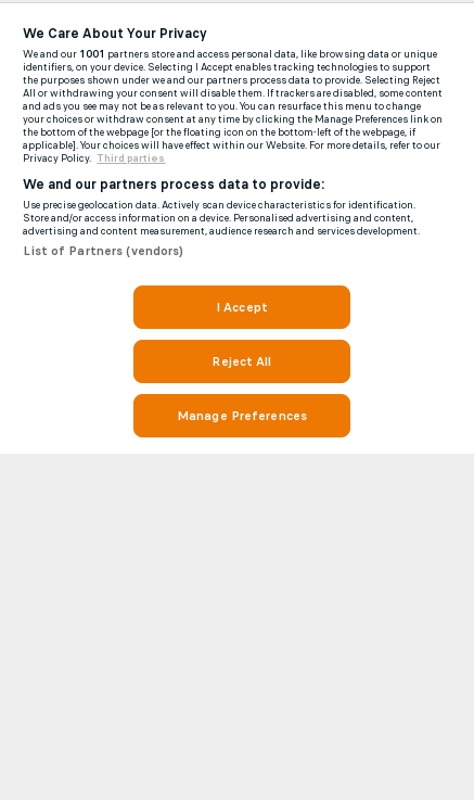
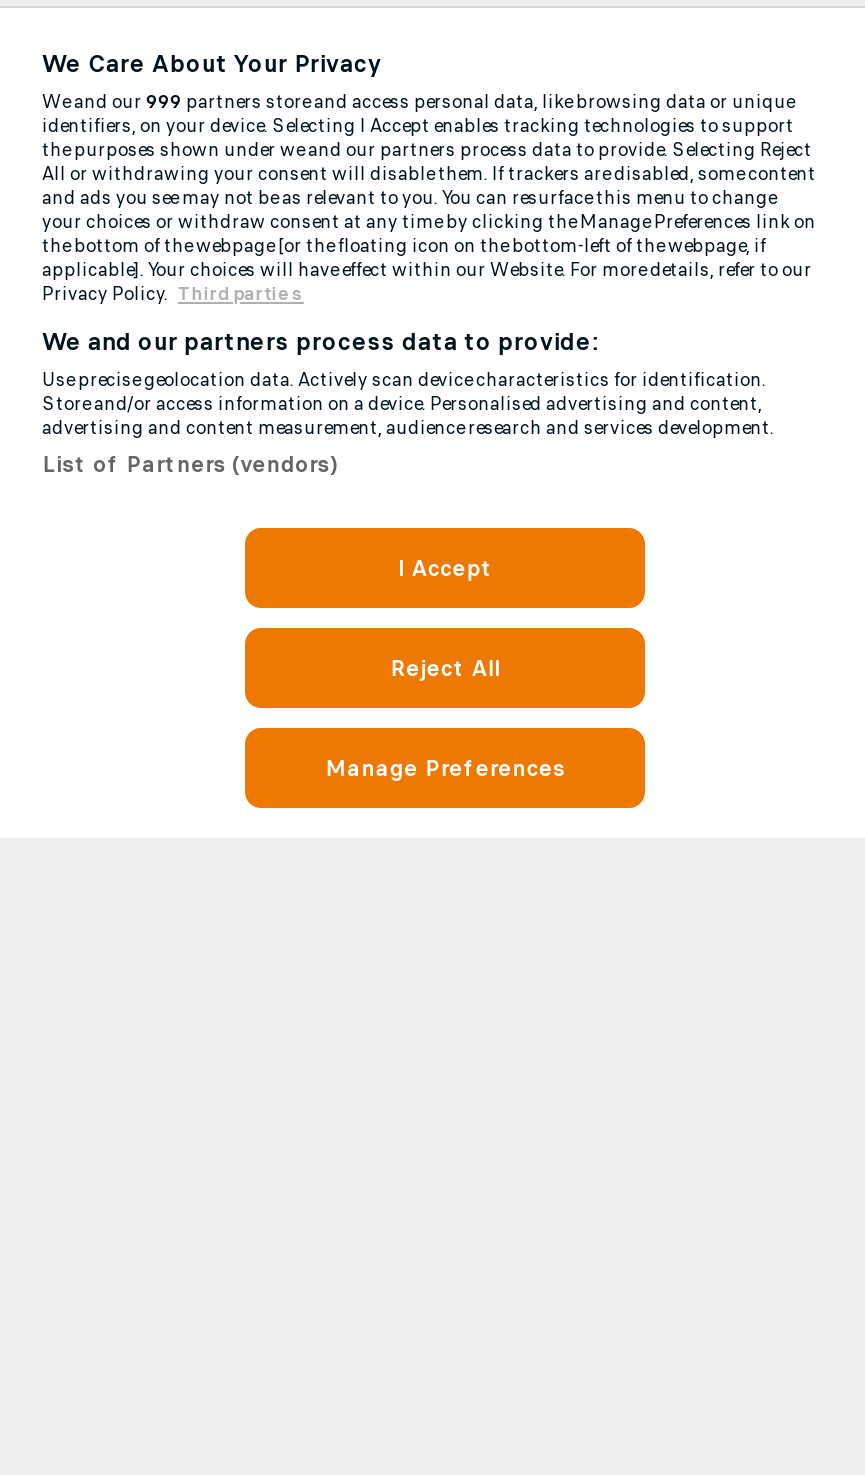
[23,48,438,61] We and our 1001 partners store and access personal data, like browsing data or unique -> [42,90,794,114] We and our 999 partners store and access personal data, like browsing data or unique

